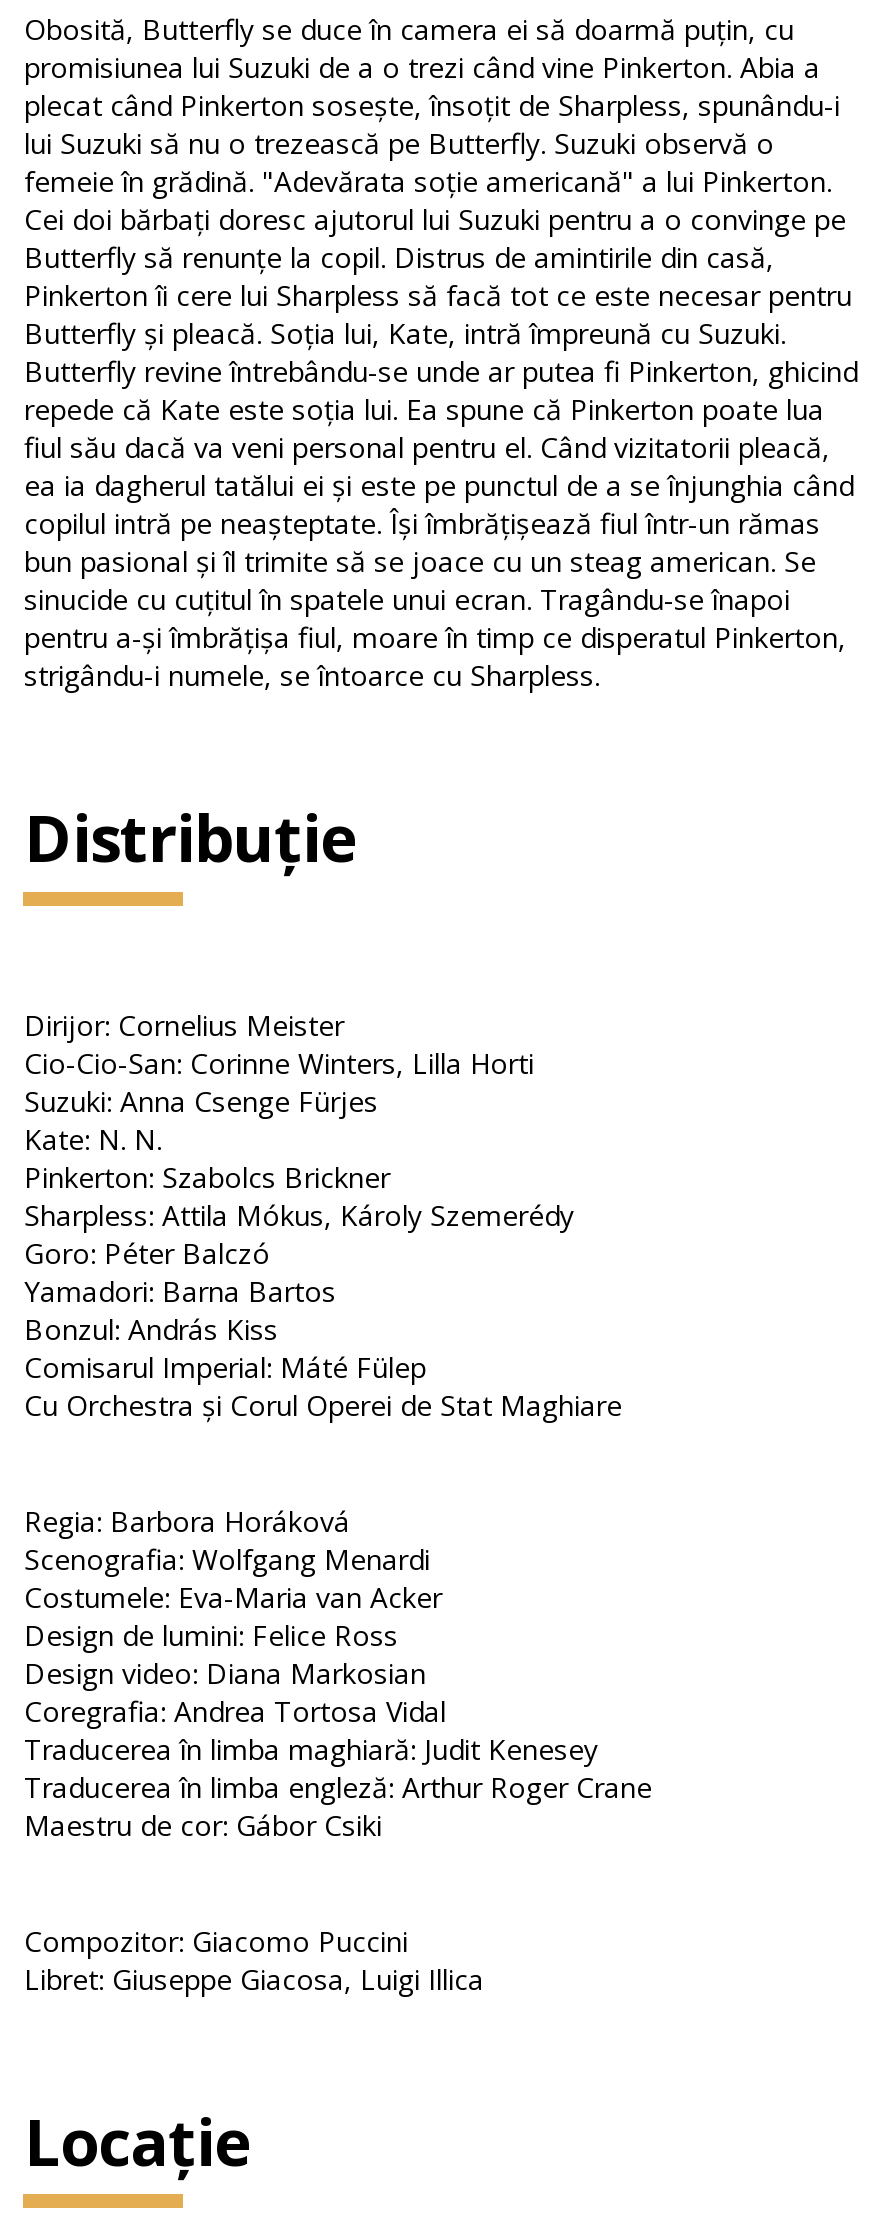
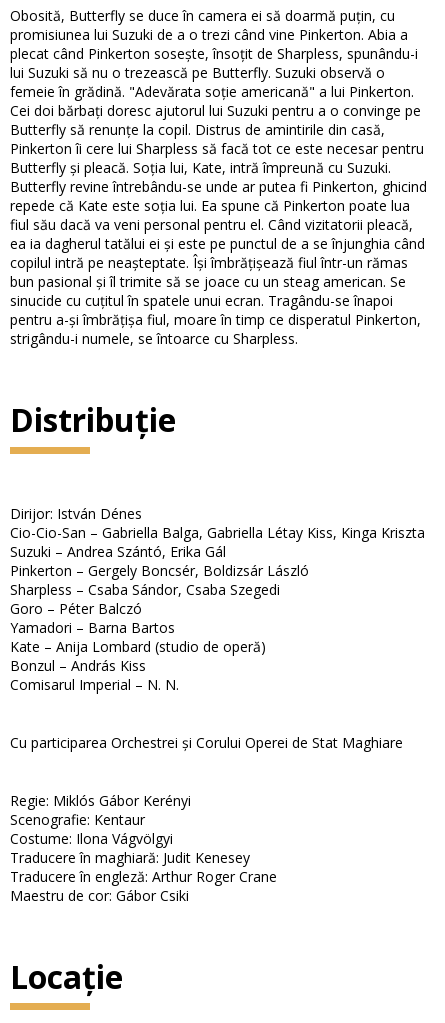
[24,1006,652,1806] Dirijor: Cornelius Meister | Cio-Cio-San: Corinne Winters, Lilla Horti | Suzuki: Anna Csenge Fürjes | Kate: N. N. | Pinkerton: Szabolcs Brickner | Sharpless: Attila Mókus, Károly Szemerédy | Goro: Péter Balczó | Yamadori: Barna Bartos | Bonzul: András Kiss | Comisarul Imperial: Máté Fülep | Cu Orchestra și Corul Operei de Stat Maghiare | Regia: Barbora Horáková | Scenografia: Wolfgang Menardi | Costumele: Eva-Maria van Acker | Design de lumini: Felice Ross | Design video: Diana Markosian | Coregrafia: Andrea Tortosa Vidal | Traducerea în limba maghiară: Judit Kenesey | Traducerea în limba engleză: Arthur Roger Crane -> [10,504,425,886] Dirijor: István Dénes | Cio-Cio-San – Gabriella Balga, Gabriella Létay Kiss, Kinga Kriszta | Suzuki – Andrea Szántó, Erika Gál | Pinkerton – Gergely Boncsér, Boldizsár László | Sharpless – Csaba Sándor, Csaba Szegedi | Goro – Péter Balczó | Yamadori – Barna Bartos | Kate – Anija Lombard (studio de operă) | Bonzul – András Kiss | Comisarul Imperial – N. N. | Cu participarea Orchestrei și Corului Operei de Stat Maghiare | Regie: Miklós Gábor Kerényi | Scenografie: Kentaur | Costume: Ilona Vágvölgyi | Traducere în maghiară: Judit Kenesey | Traducere în engleză: Arthur Roger Crane
[24,1922,484,1998] Compozitor: Giacomo Puccini | Libret: Giuseppe Giacosa, Luigi Illica -> none

